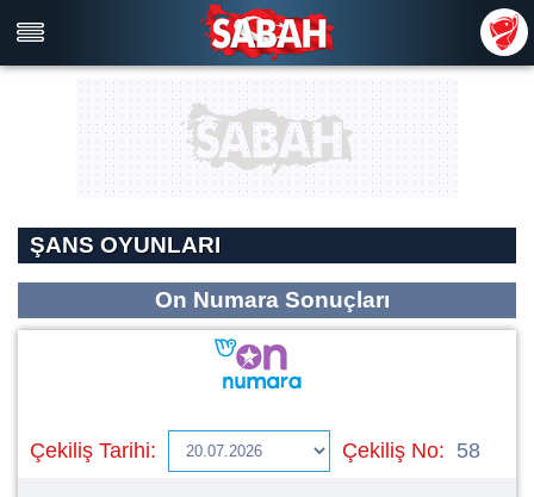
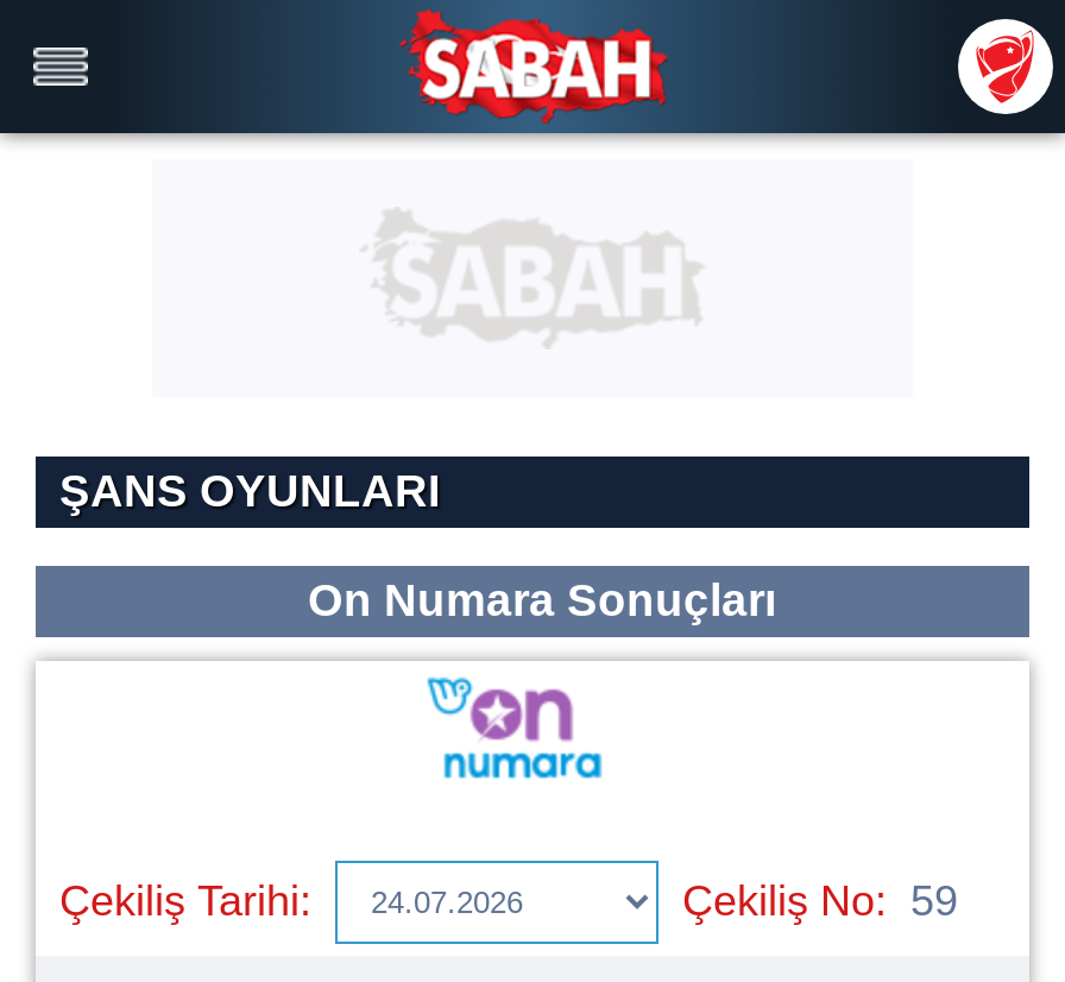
[342,439,480,462] Çekiliş No: 58 -> [682,877,958,925] Çekiliş No: 59

